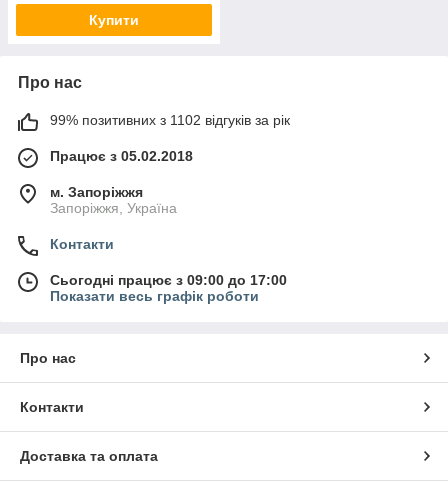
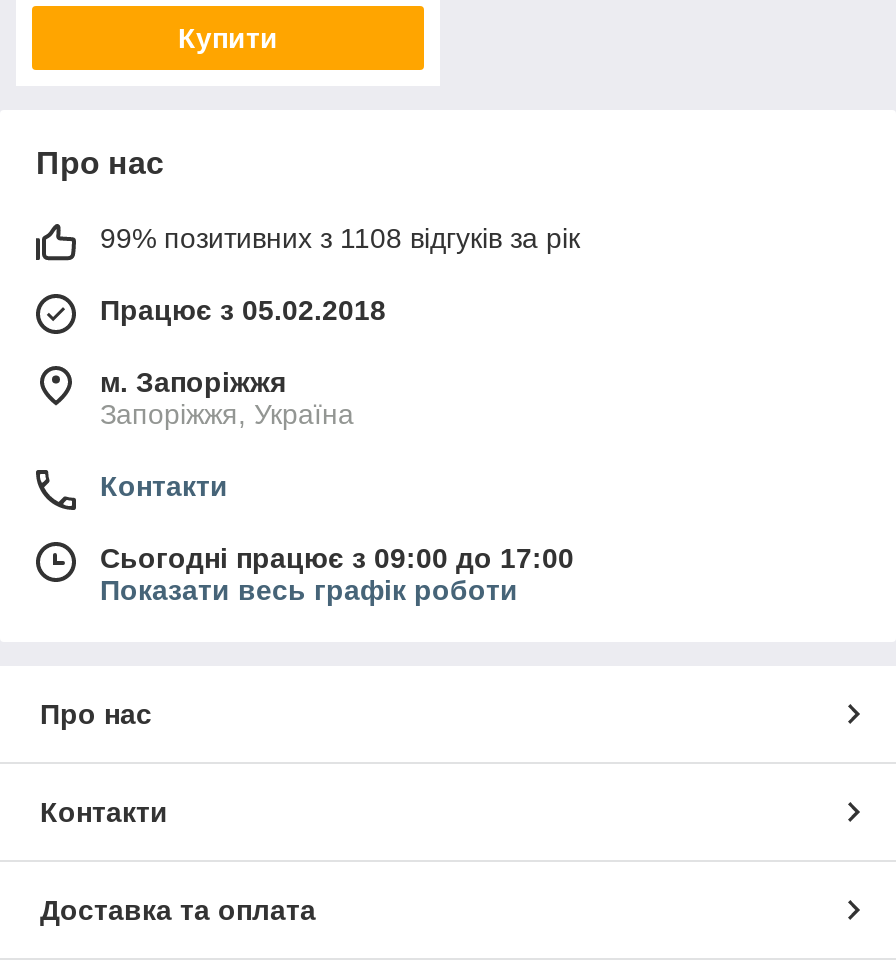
[50,112,290,128] 99% позитивних з 1102 відгуків за рік -> [100,222,580,254] 99% позитивних з 1108 відгуків за рік

